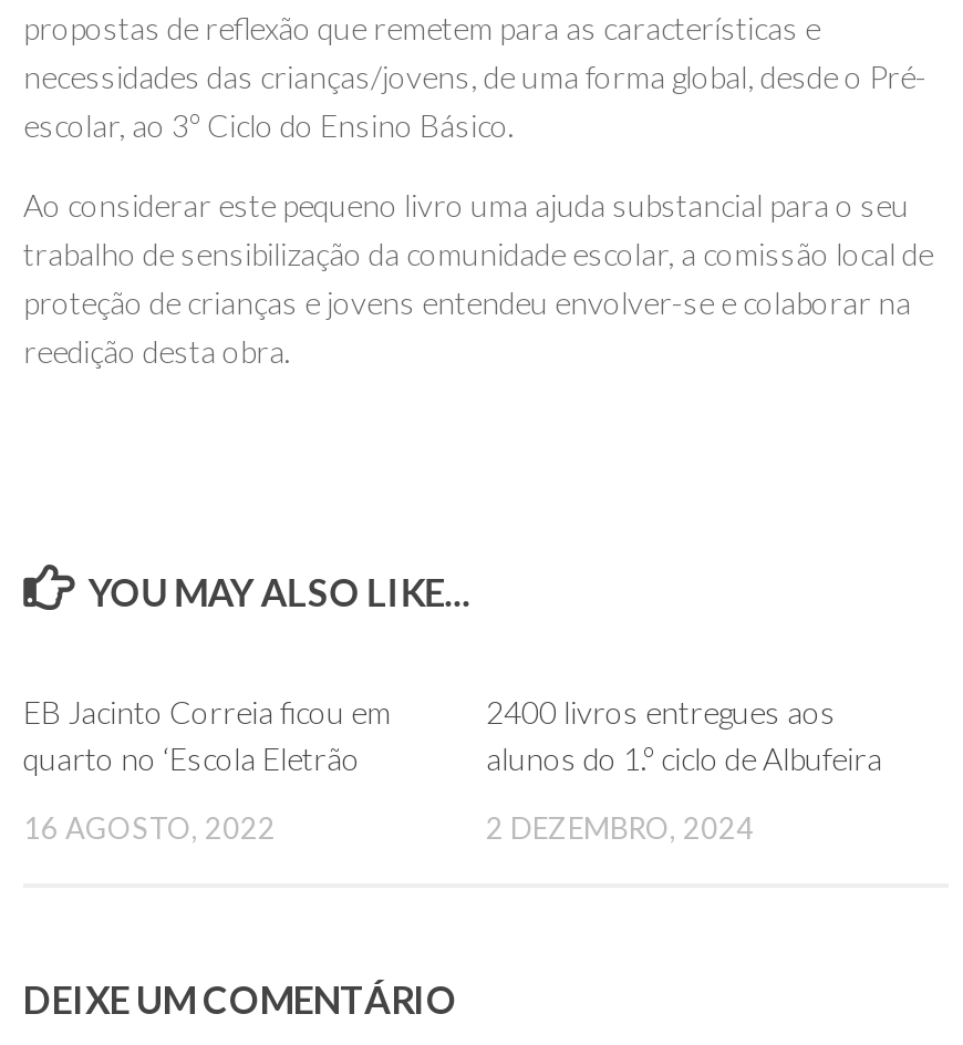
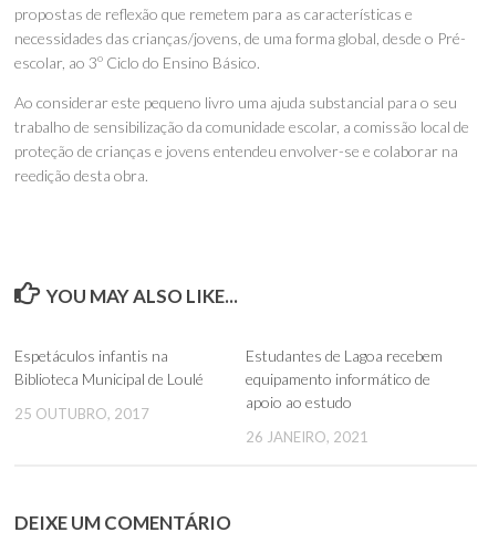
[23,692,391,776] EB Jacinto Correia ficou em | quarto no ‘Escola Eletrão -> [14,346,204,388] Espetáculos infantis na | Biblioteca Municipal de Loulé
[486,692,882,776] 2400 livros entregues aos | alunos do 1.º ciclo de Albufeira -> [246,346,443,411] Estudantes de Lagoa recebem | equipamento informático de | apoio ao estudo
[23,809,276,845] 16 AGOSTO, 2022 -> [14,404,149,422] 25 OUTUBRO, 2017
[486,809,754,845] 2 DEZEMBRO, 2024 -> [246,428,368,445] 26 JANEIRO, 2021

